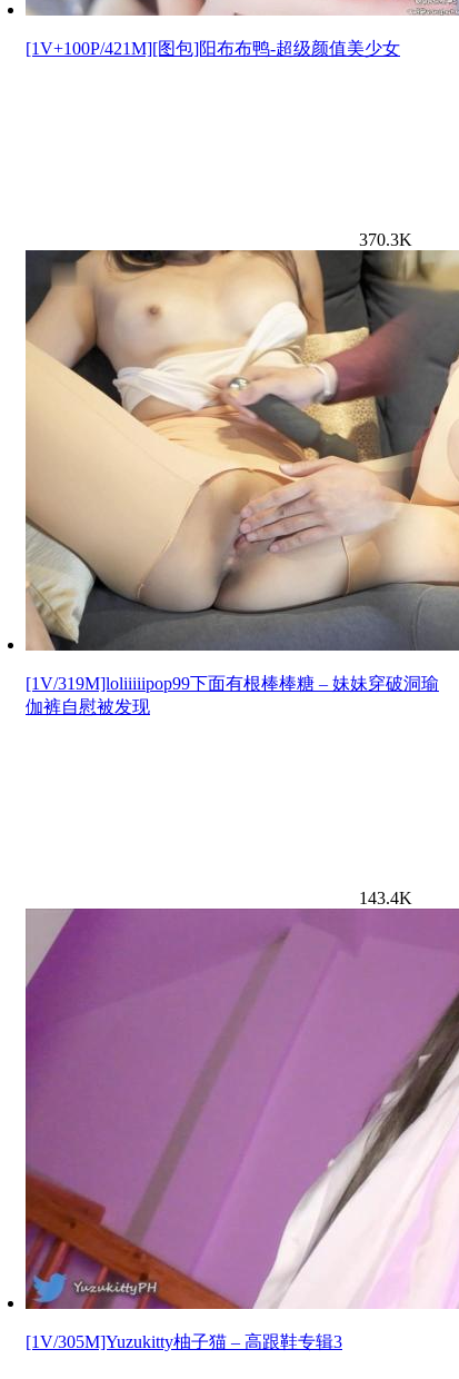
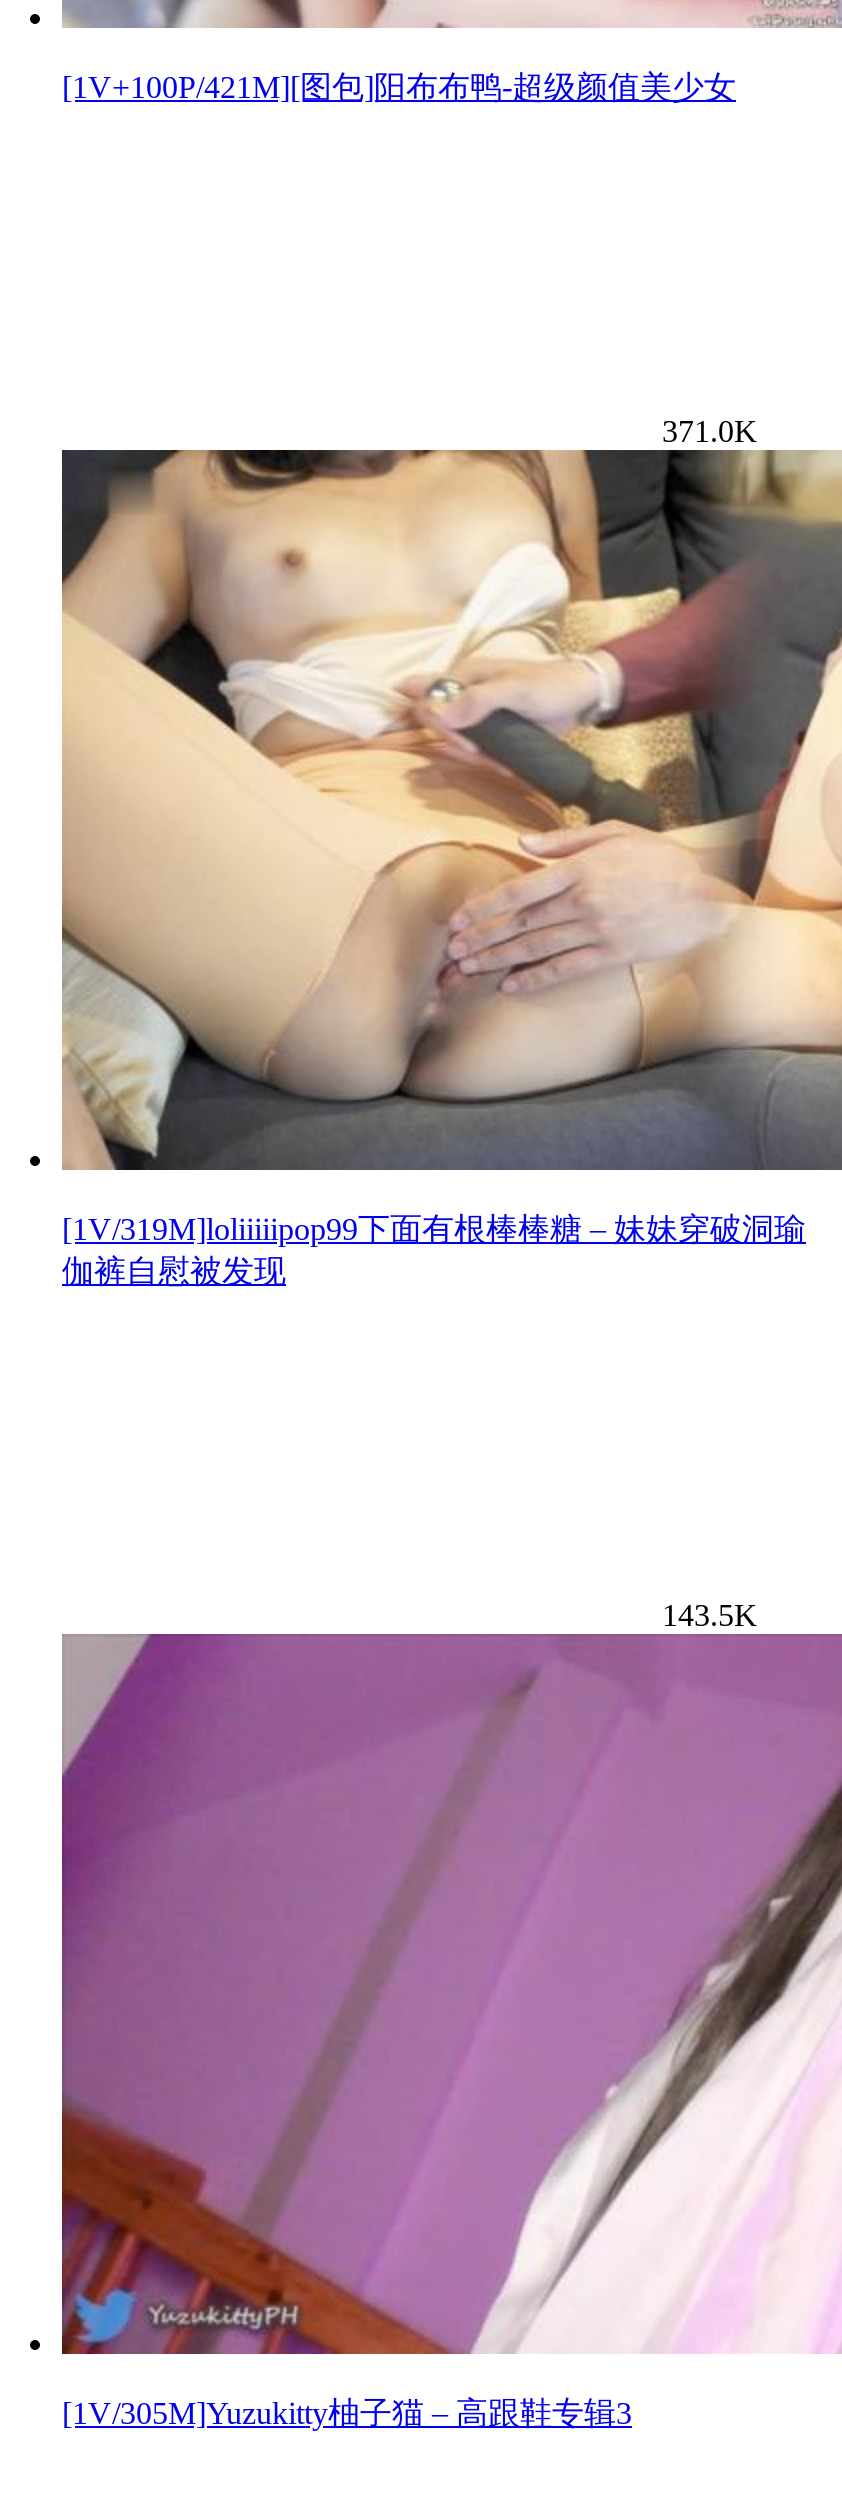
[359,231,412,250] 370.3K -> [662,415,758,449] 371.0K
[359,889,412,908] 143.4K -> [662,1599,758,1633] 143.5K

